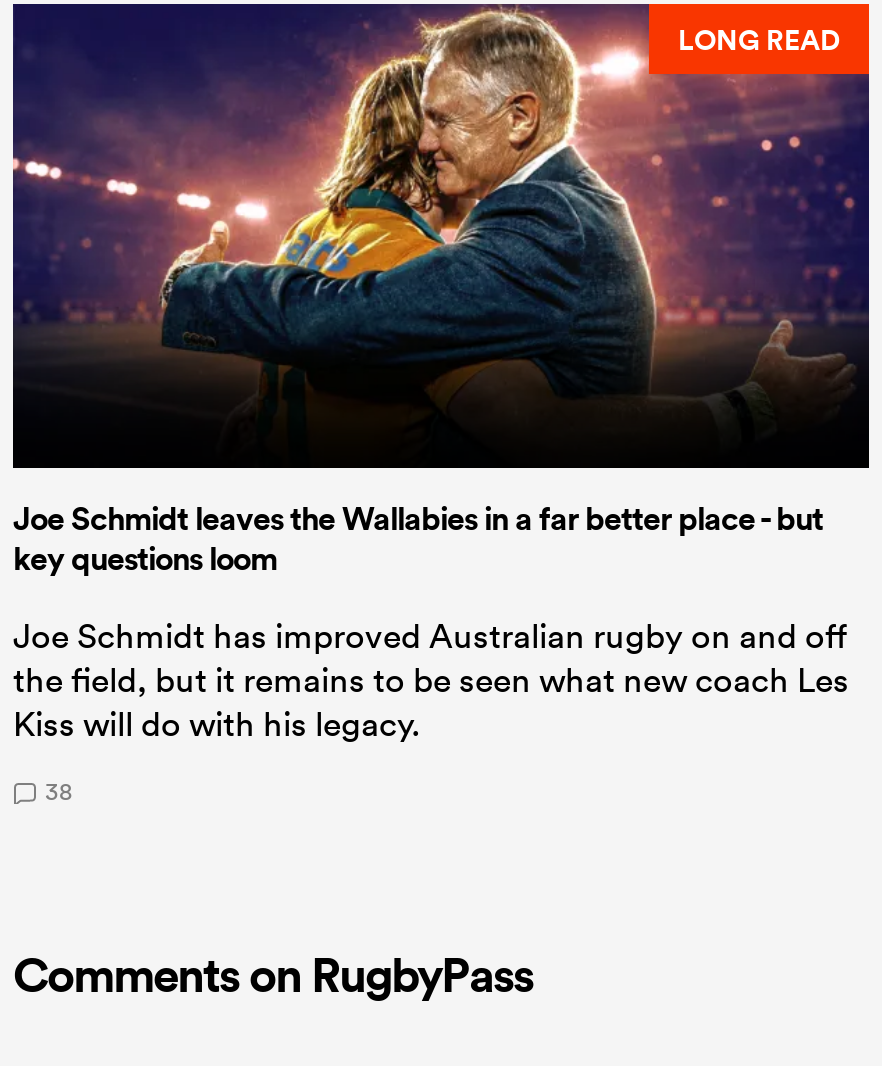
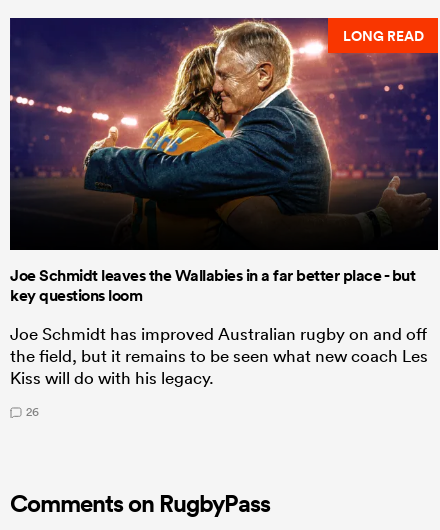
[45,775,73,809] 38 -> [26,403,39,420] 26

